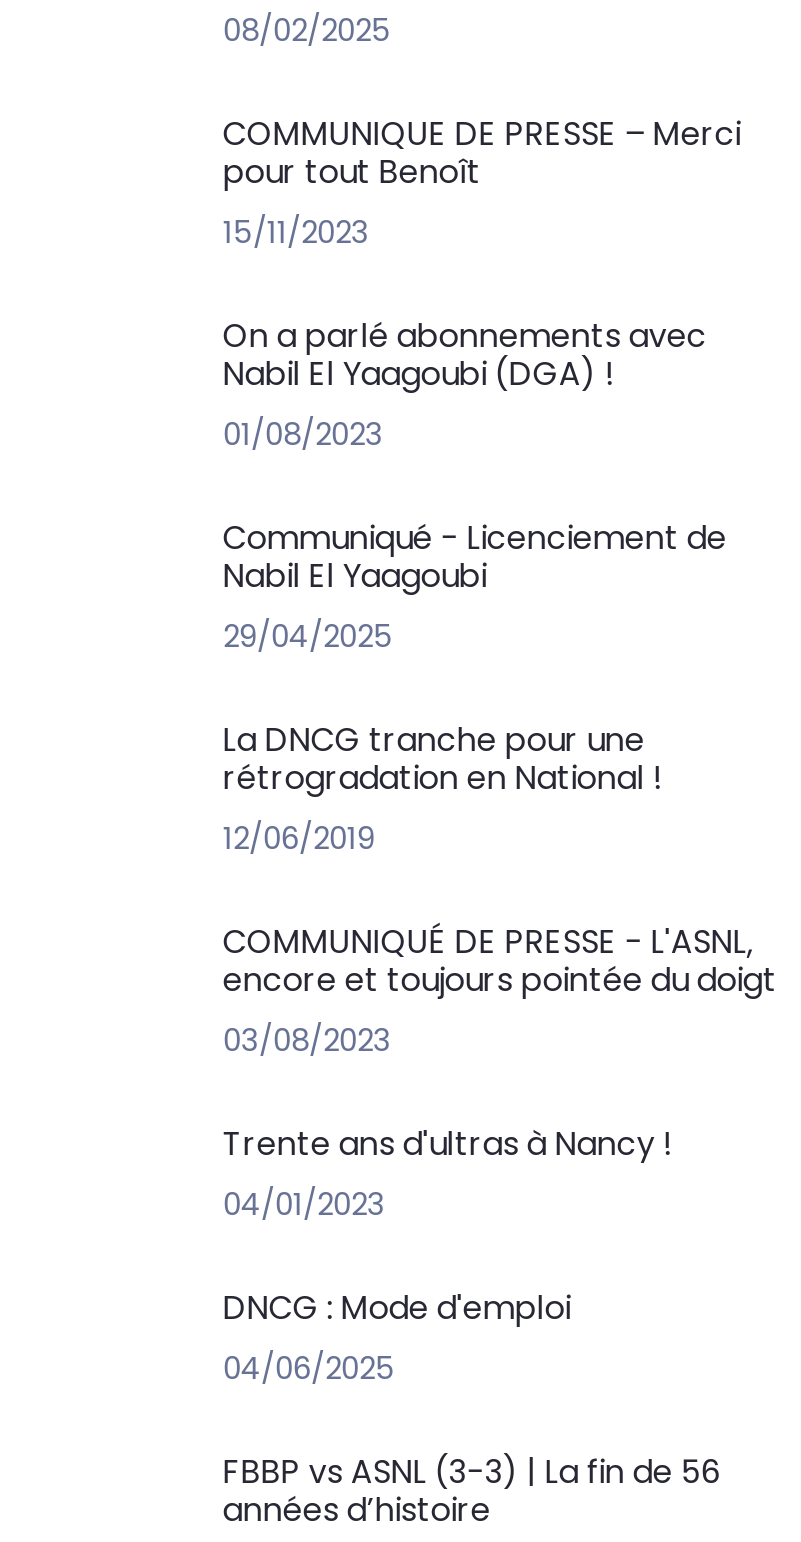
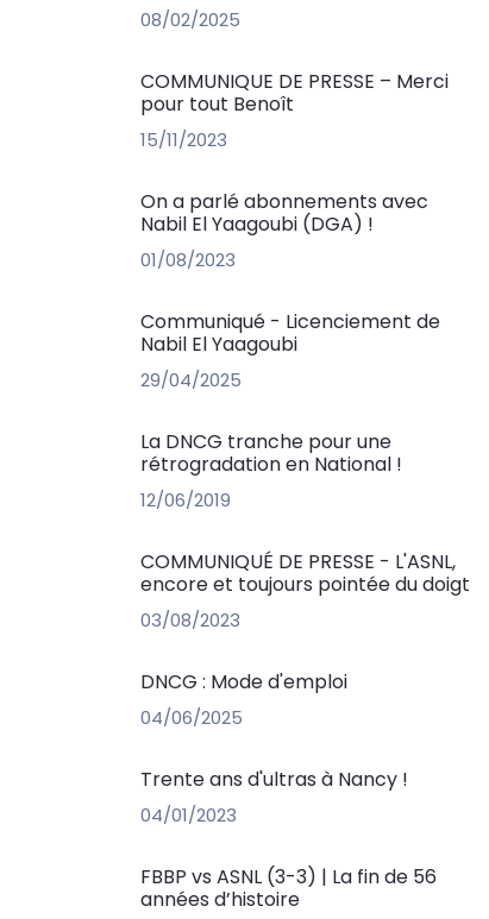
moved [223,1121,673,1225] -> [141,766,409,828]: Trente ans d'ultras à Nancy ! | 04/01/2023
moved [223,1285,571,1389] -> [141,669,348,730]: DNCG : Mode d'emploi | 04/06/2025

